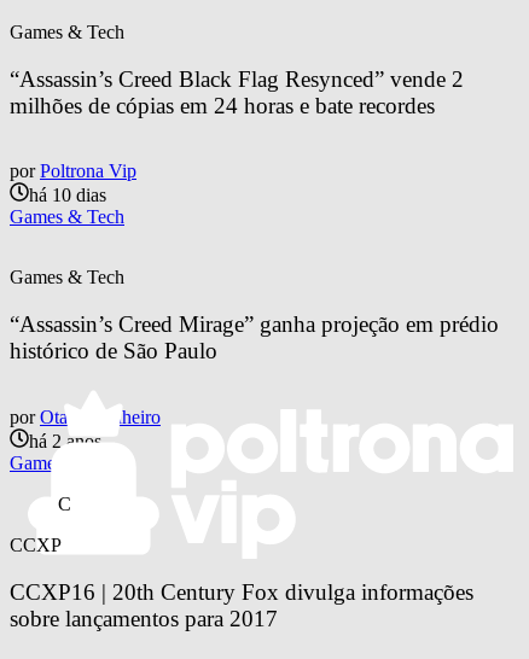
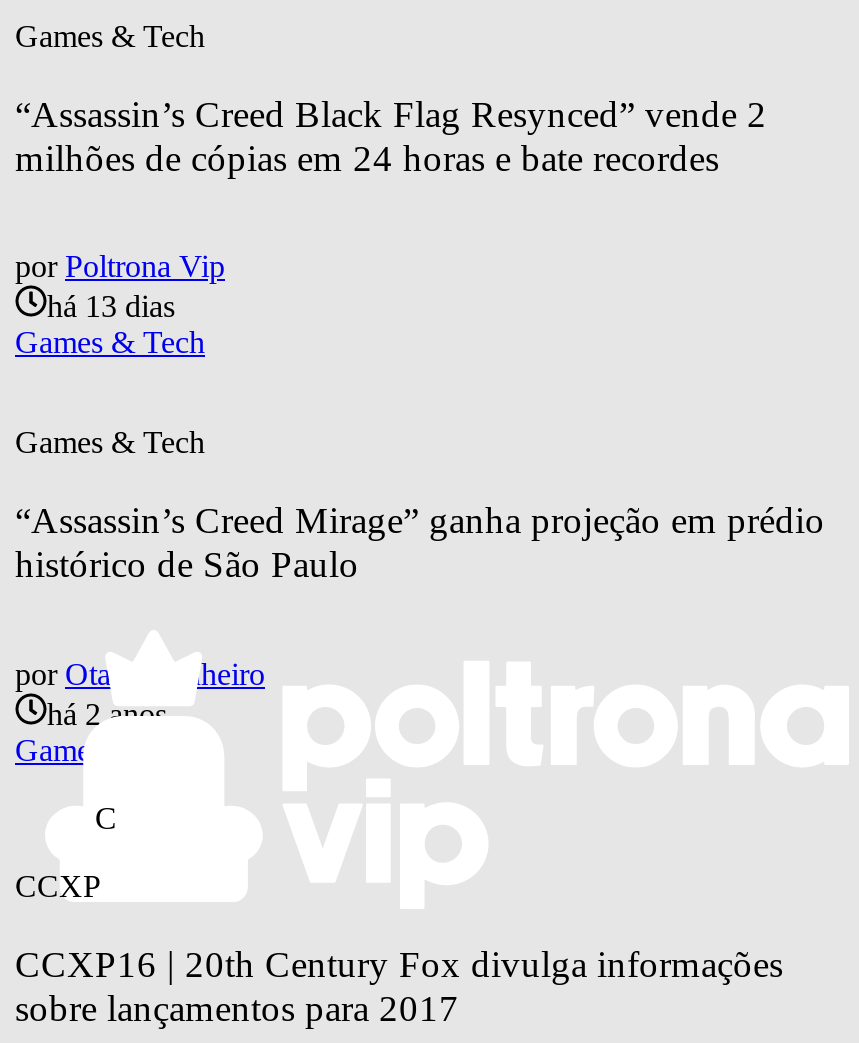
[29,185,106,206] há 10 dias -> [47,290,175,324] há 13 dias

